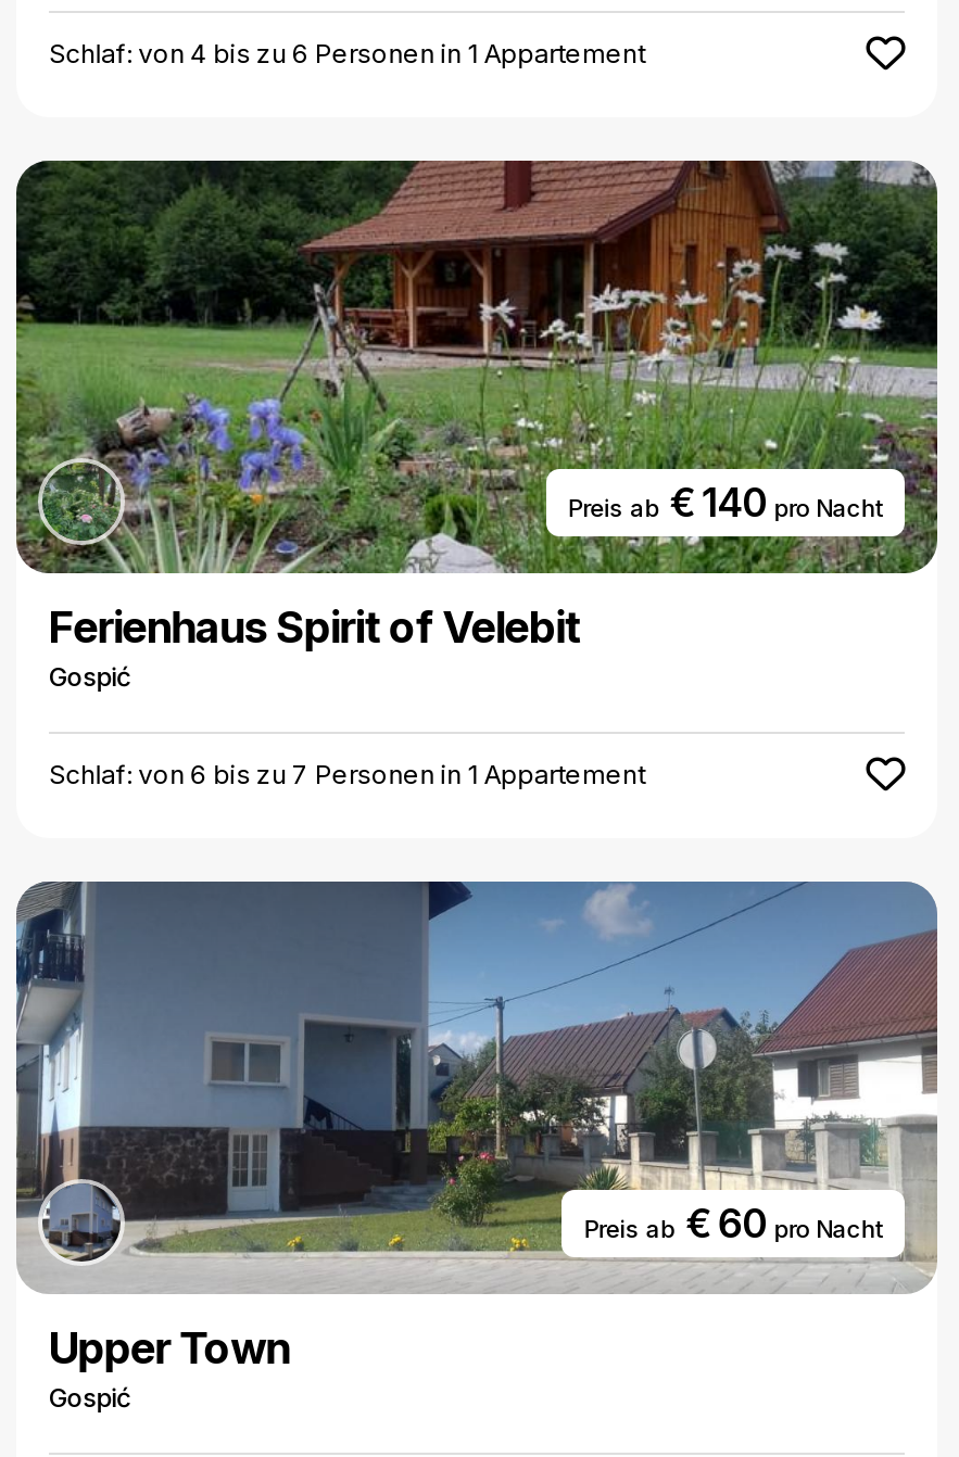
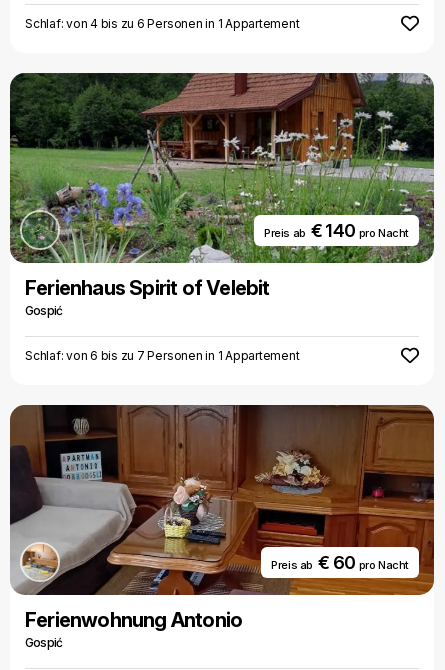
[14,879,939,1374] [image] | Upper Town -> [9,404,435,632] [image] | Ferienwohnung Antonio

